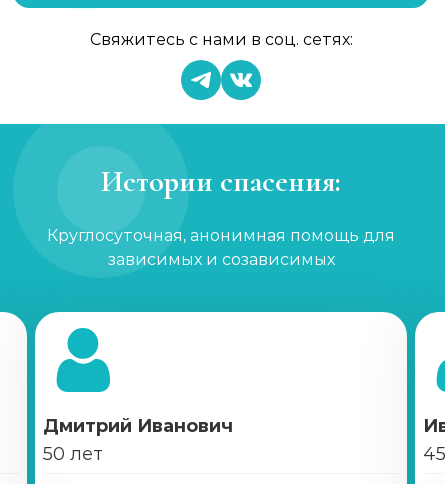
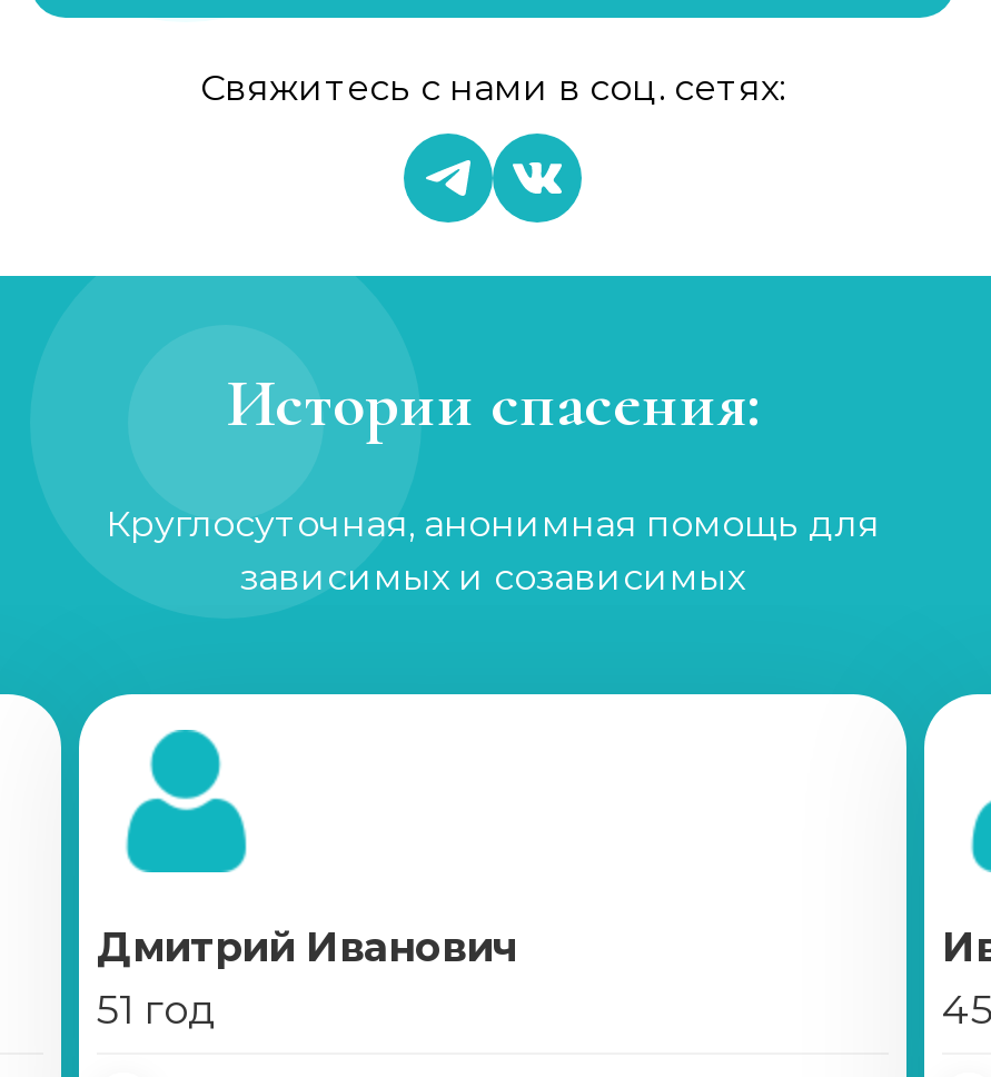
[43,443,103,465] 50 лет -> [97,986,217,1035] 51 год

